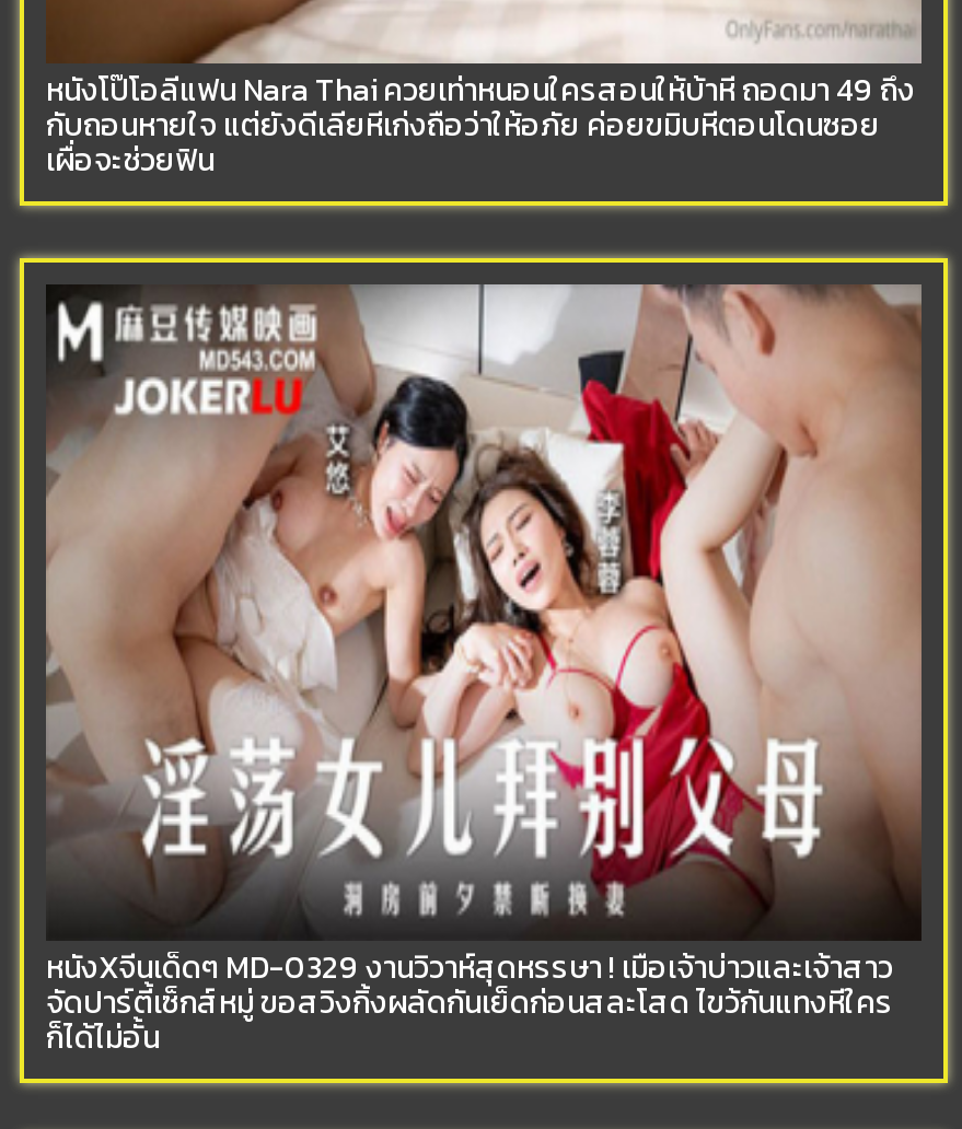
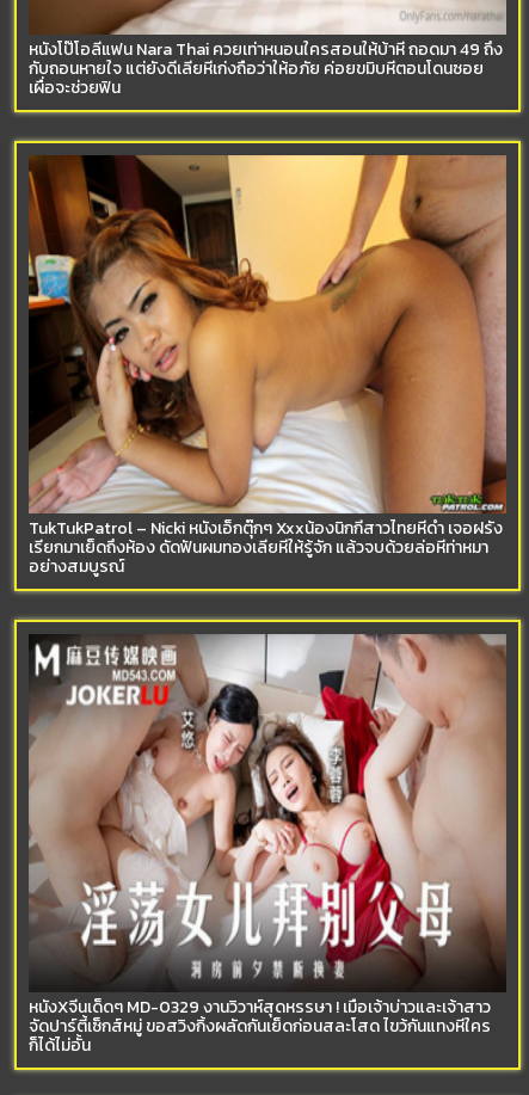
none -> [29,155,506,579] [image] | TukTukPatrol – Nicki หนังเอ็กตุ๊กๆ Xxxน้องนิกกี้สาวไทยหีดำ เจอฝรั่ง | เรียกมาเย็ดถึงห้อง ดัดฟันผมทองเลียหีให้รู้จัก แล้วจบด้วยล่อหีท่าหมา | อย่างสมบูรณ์

